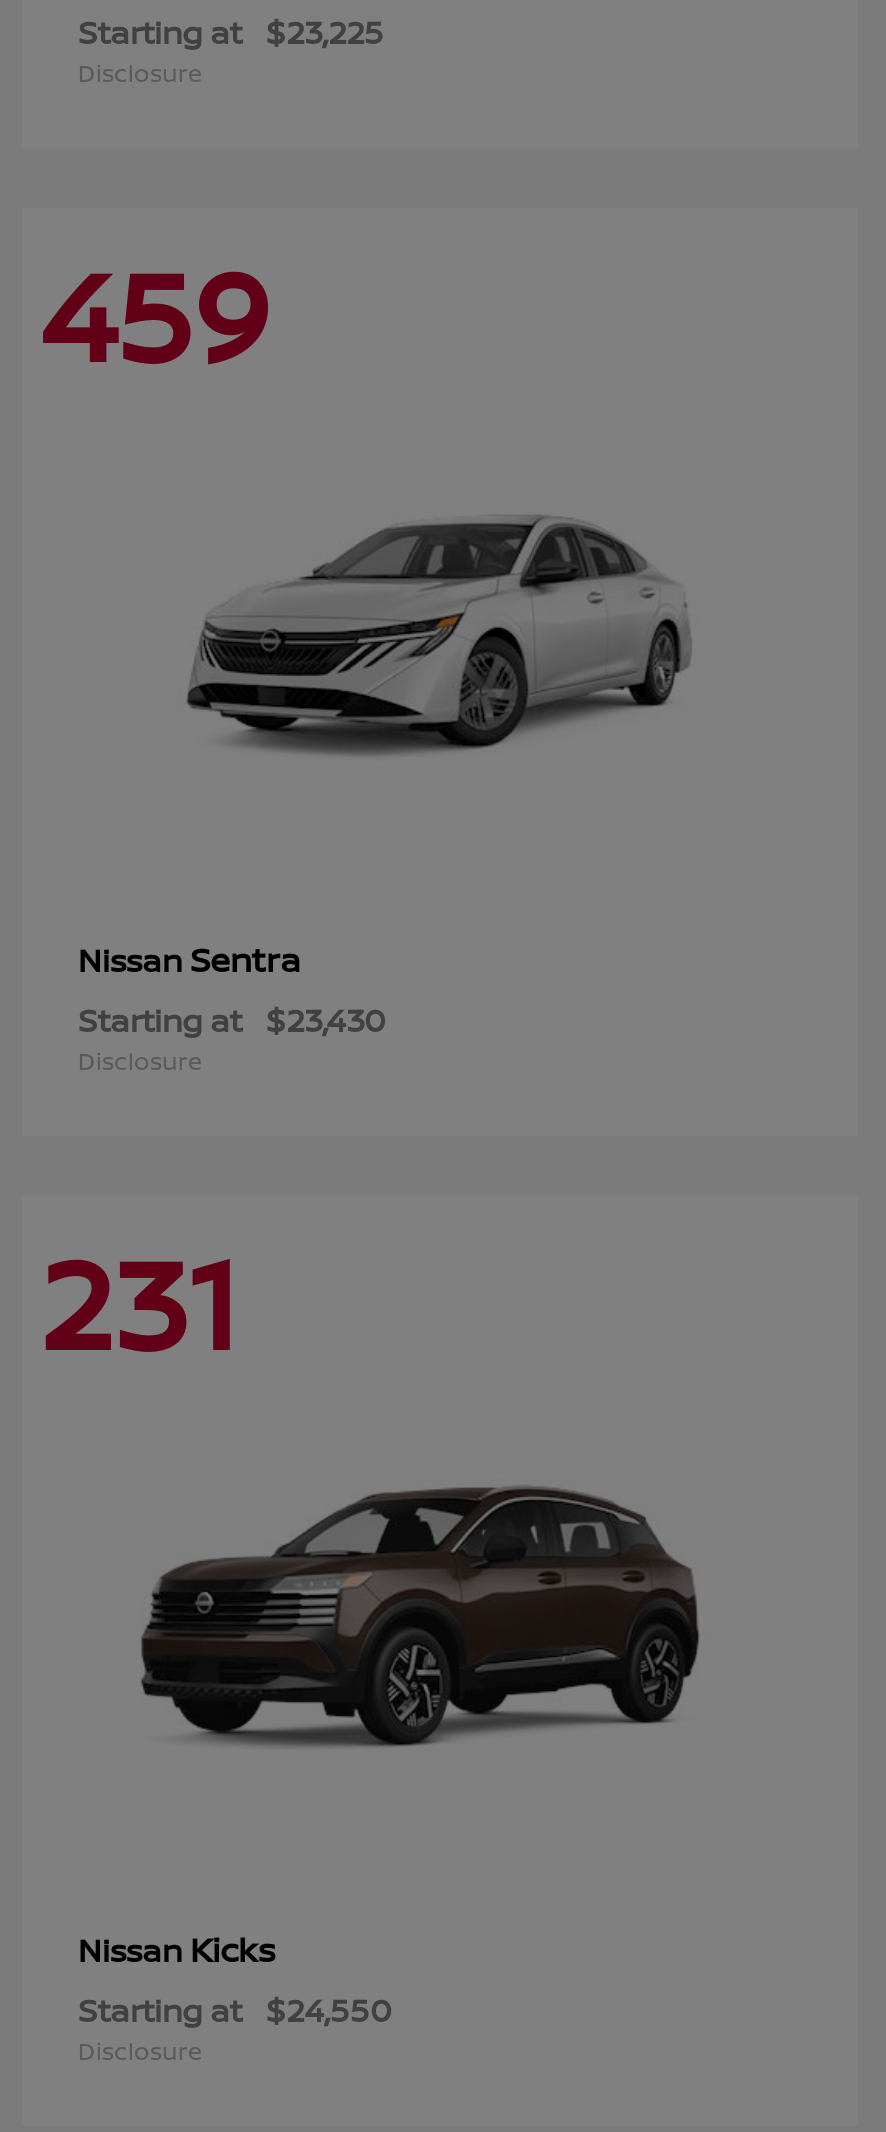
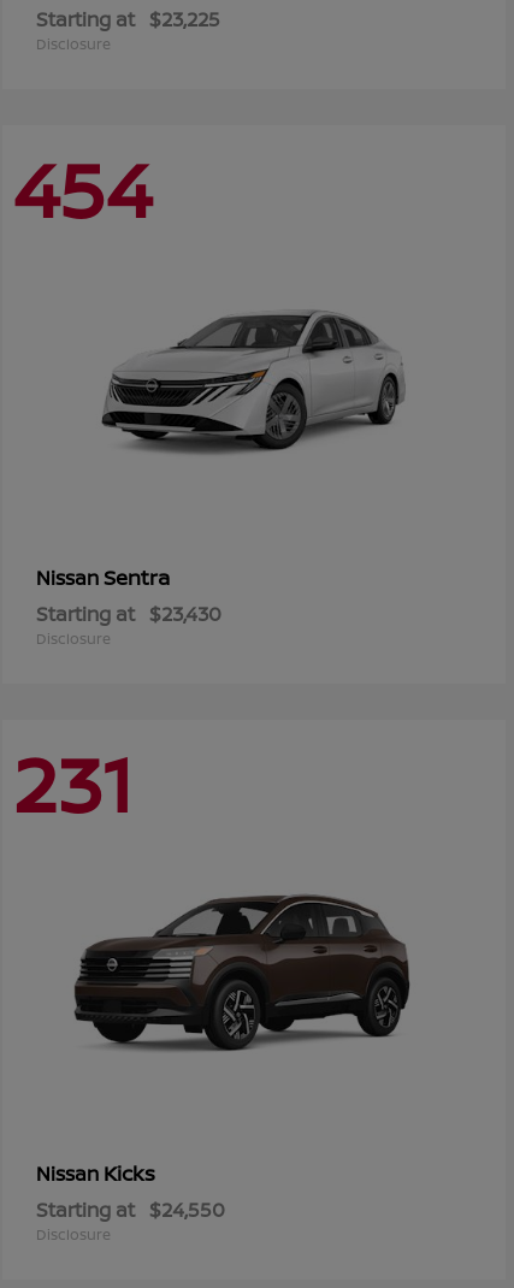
[38,225,270,399] 459 -> [12,135,152,240] 454

